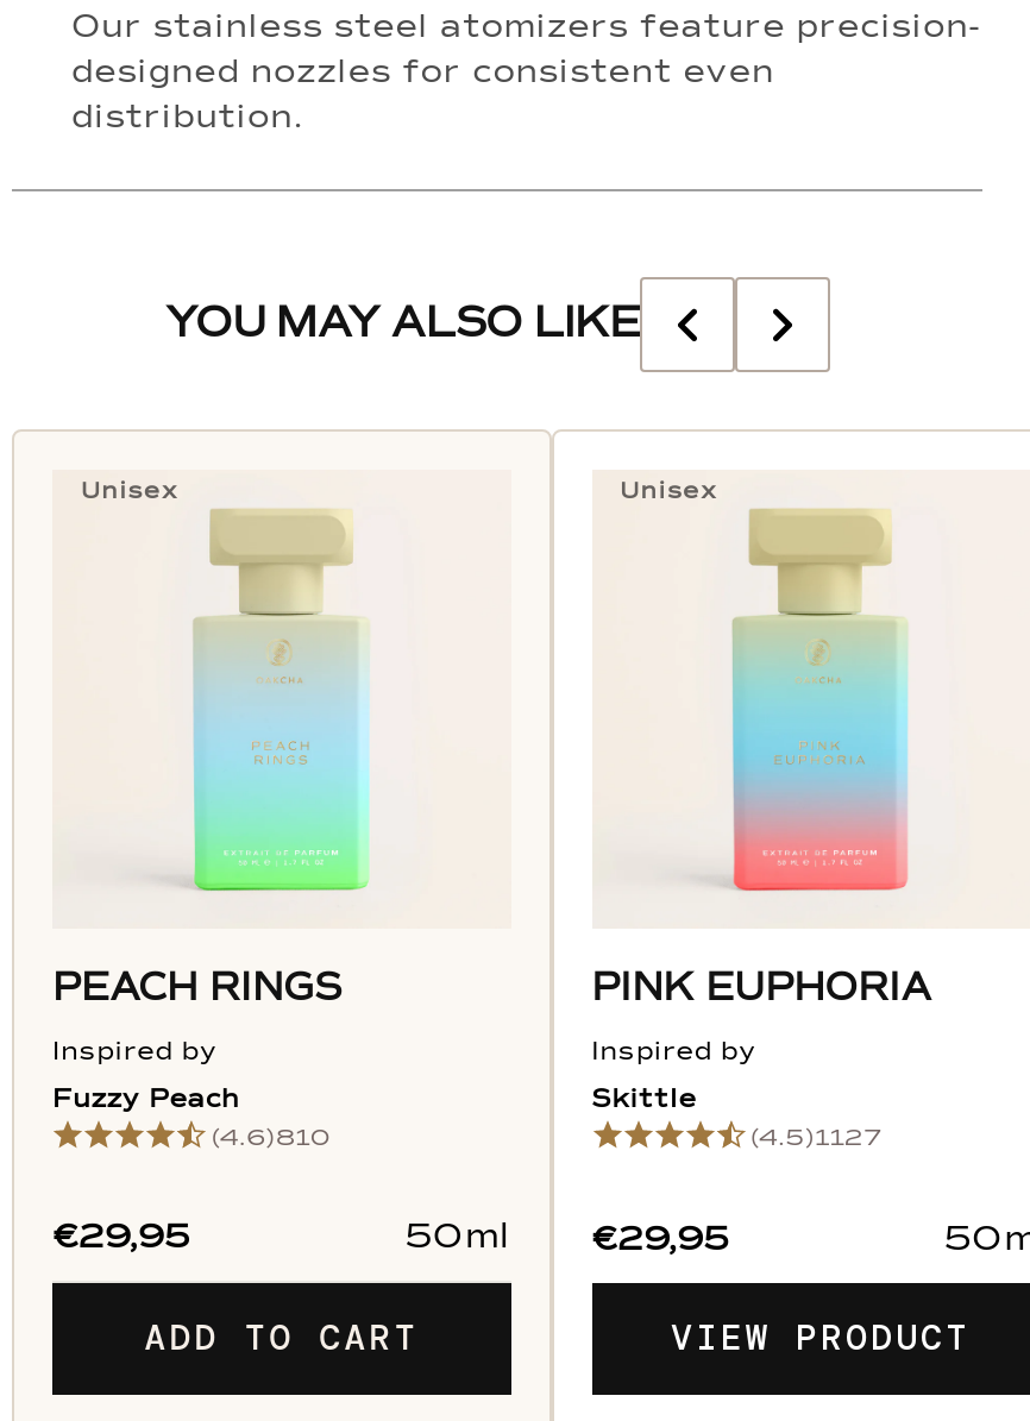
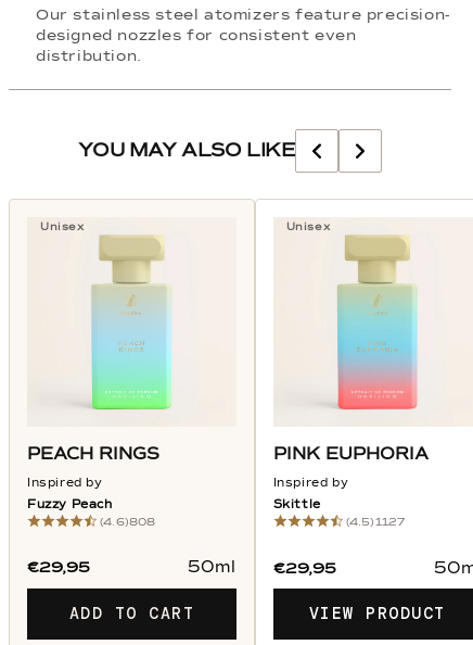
[212,1125,330,1149] (4.6)810 -> [100,517,156,527] (4.6)808

